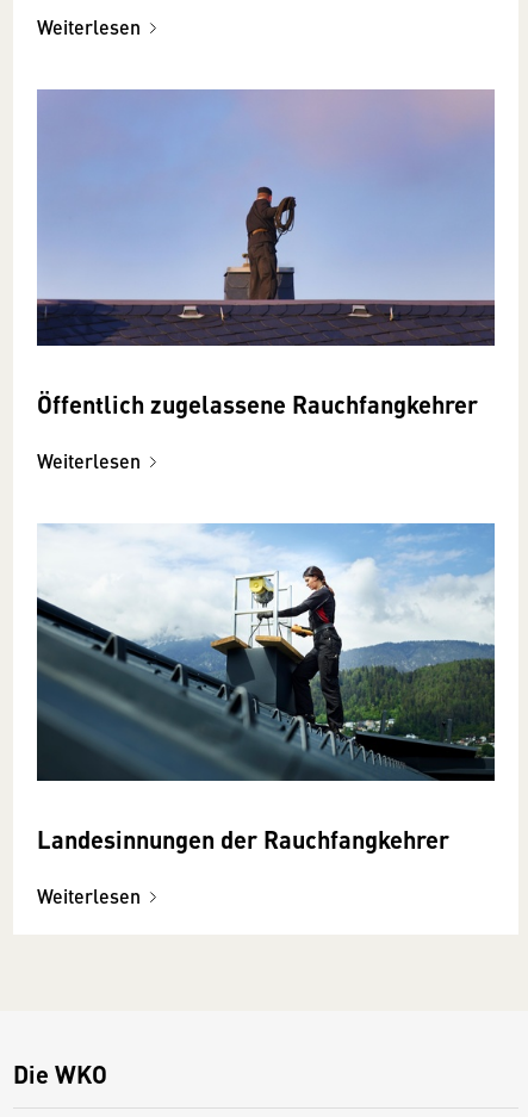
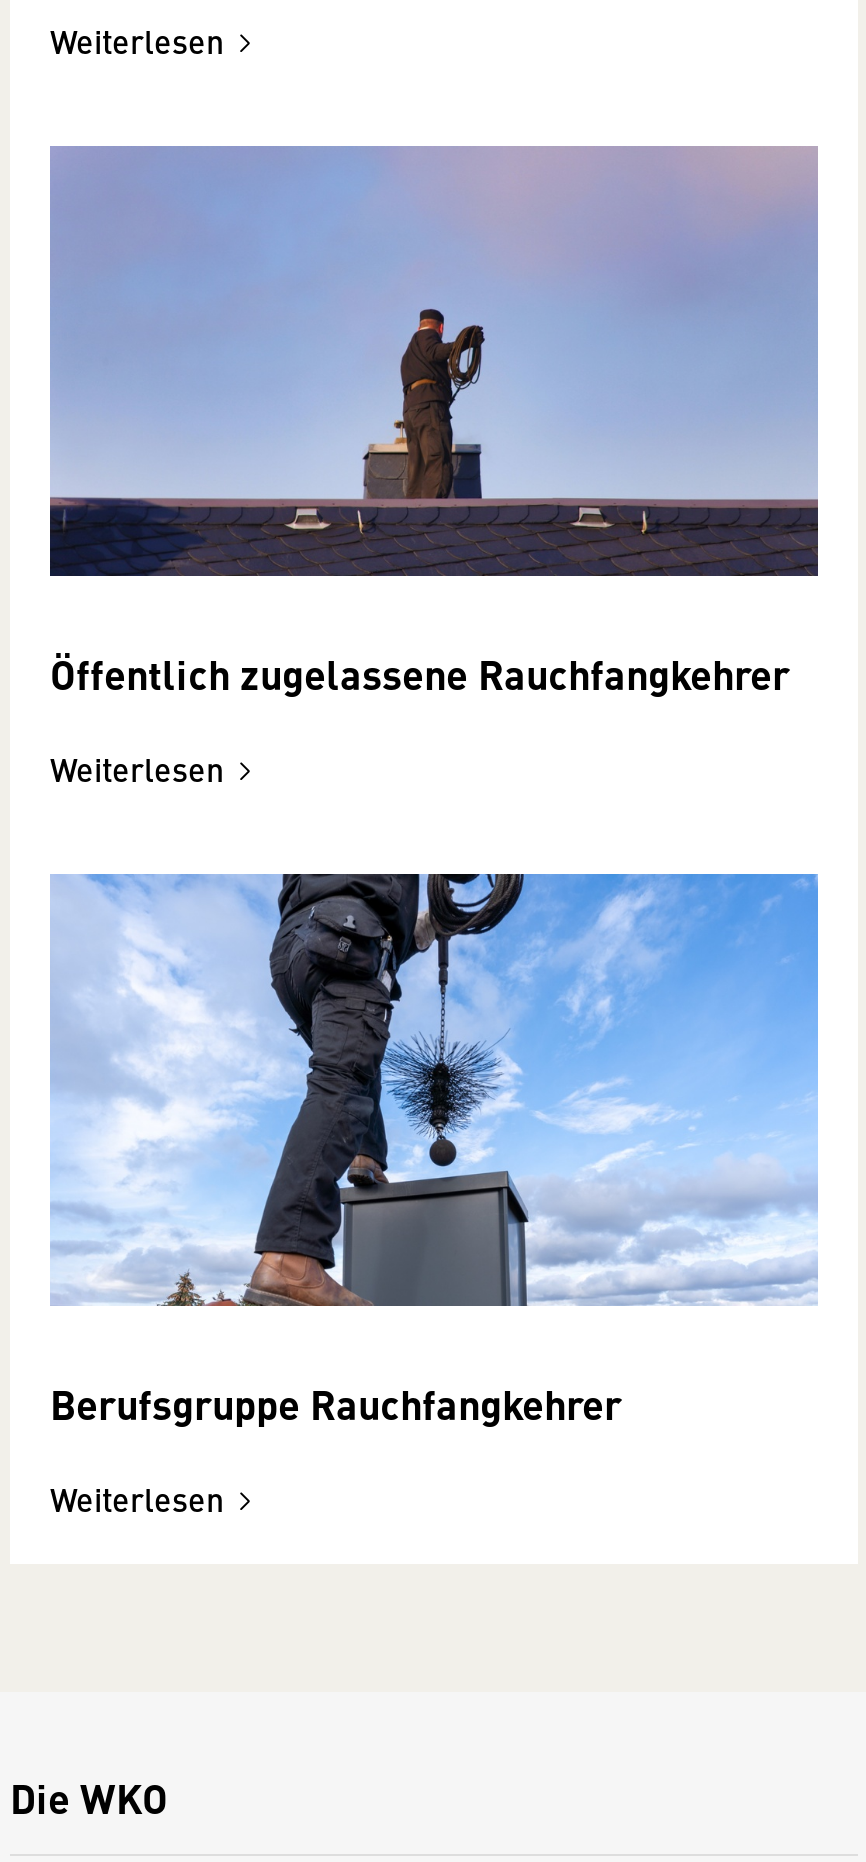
[36,523,496,856] [image] | Landesinnungen der Rauchfangkehrer -> [50,872,818,1432] [image] | Berufsgruppe Rauchfangkehrer

